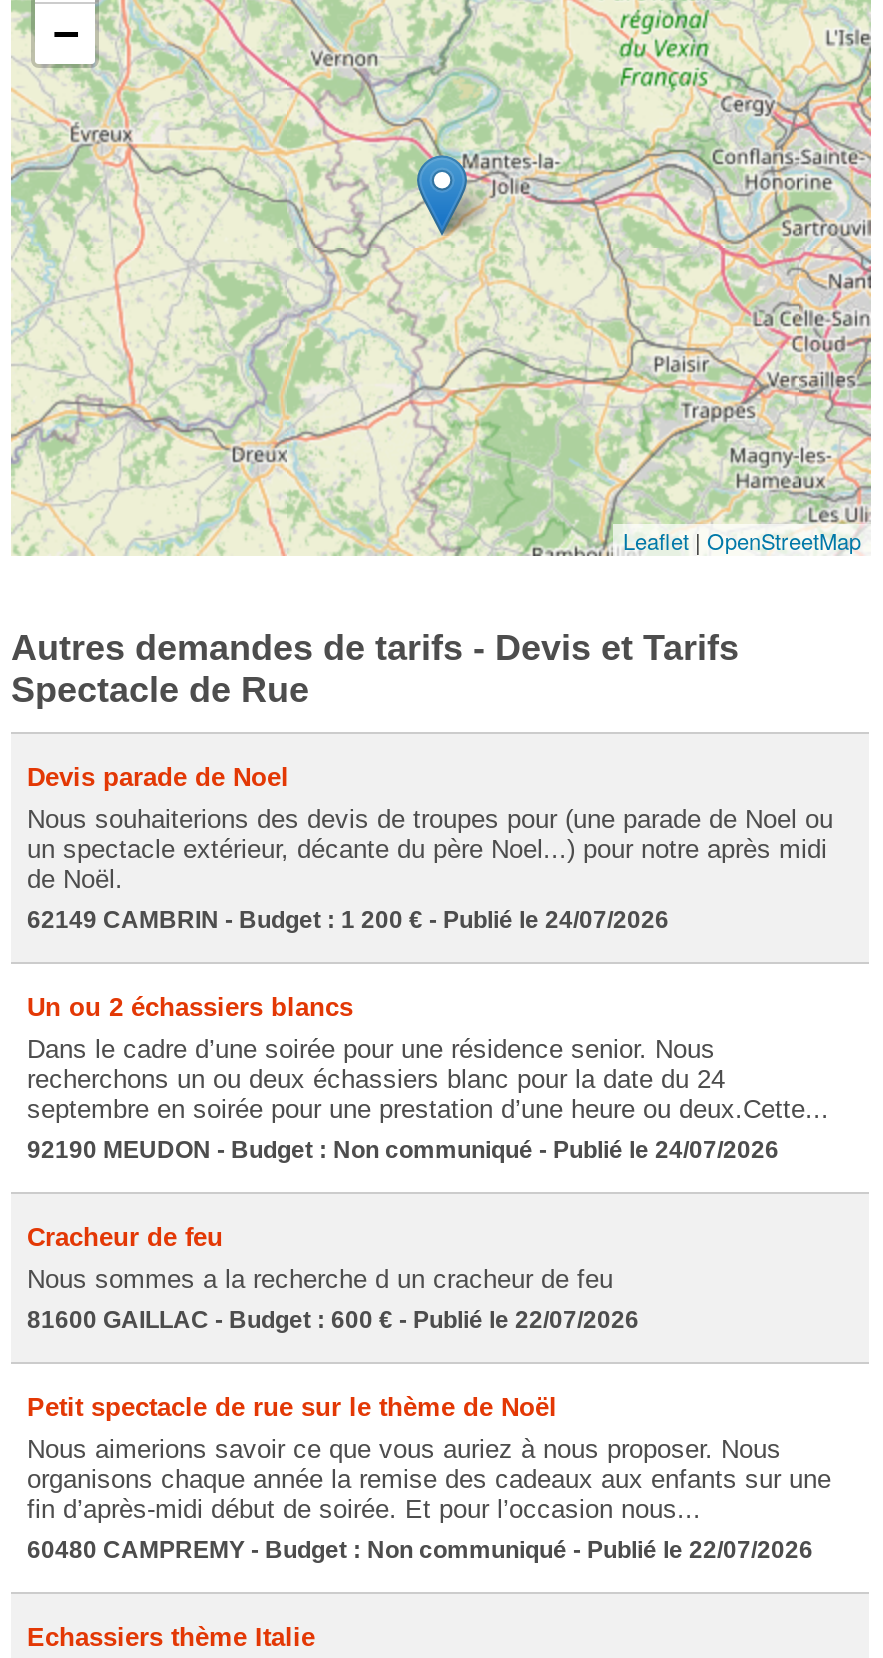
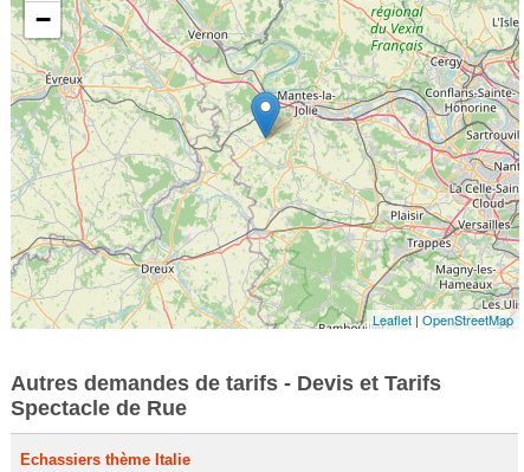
[27,762,833,1564] Devis parade de Noel | Nous souhaiterions des devis de troupes pour (une parade de Noel ou | un spectacle extérieur, décante du père Noel...) pour notre après midi | de Noël. | 62149 CAMBRIN - Budget : 1 200 € - Publié le 24/07/2026 | Un ou 2 échassiers blancs | Dans le cadre d’une soirée pour une résidence senior. Nous | recherchons un ou deux échassiers blanc pour la date du 24 | septembre en soirée pour une prestation d’une heure ou deux.Cette... | 92190 MEUDON - Budget : Non communiqué - Publié le 24/07/2026 | Cracheur de feu | Nous sommes a la recherche d un cracheur de feu | 81600 GAILLAC - Budget : 600 € - Publié le 22/07/2026 | Petit spectacle de rue sur le thème de Noël | Nous aimerions savoir ce que vous auriez à nous proposer. Nous | organisons chaque année la remise des cadeaux aux enfants sur une | fin d’après-midi début de soirée. Et pour l’occasion nous... | 60480 CAMPREMY - Budget : Non communiqué - Publié le 22/07/2026 -> none

